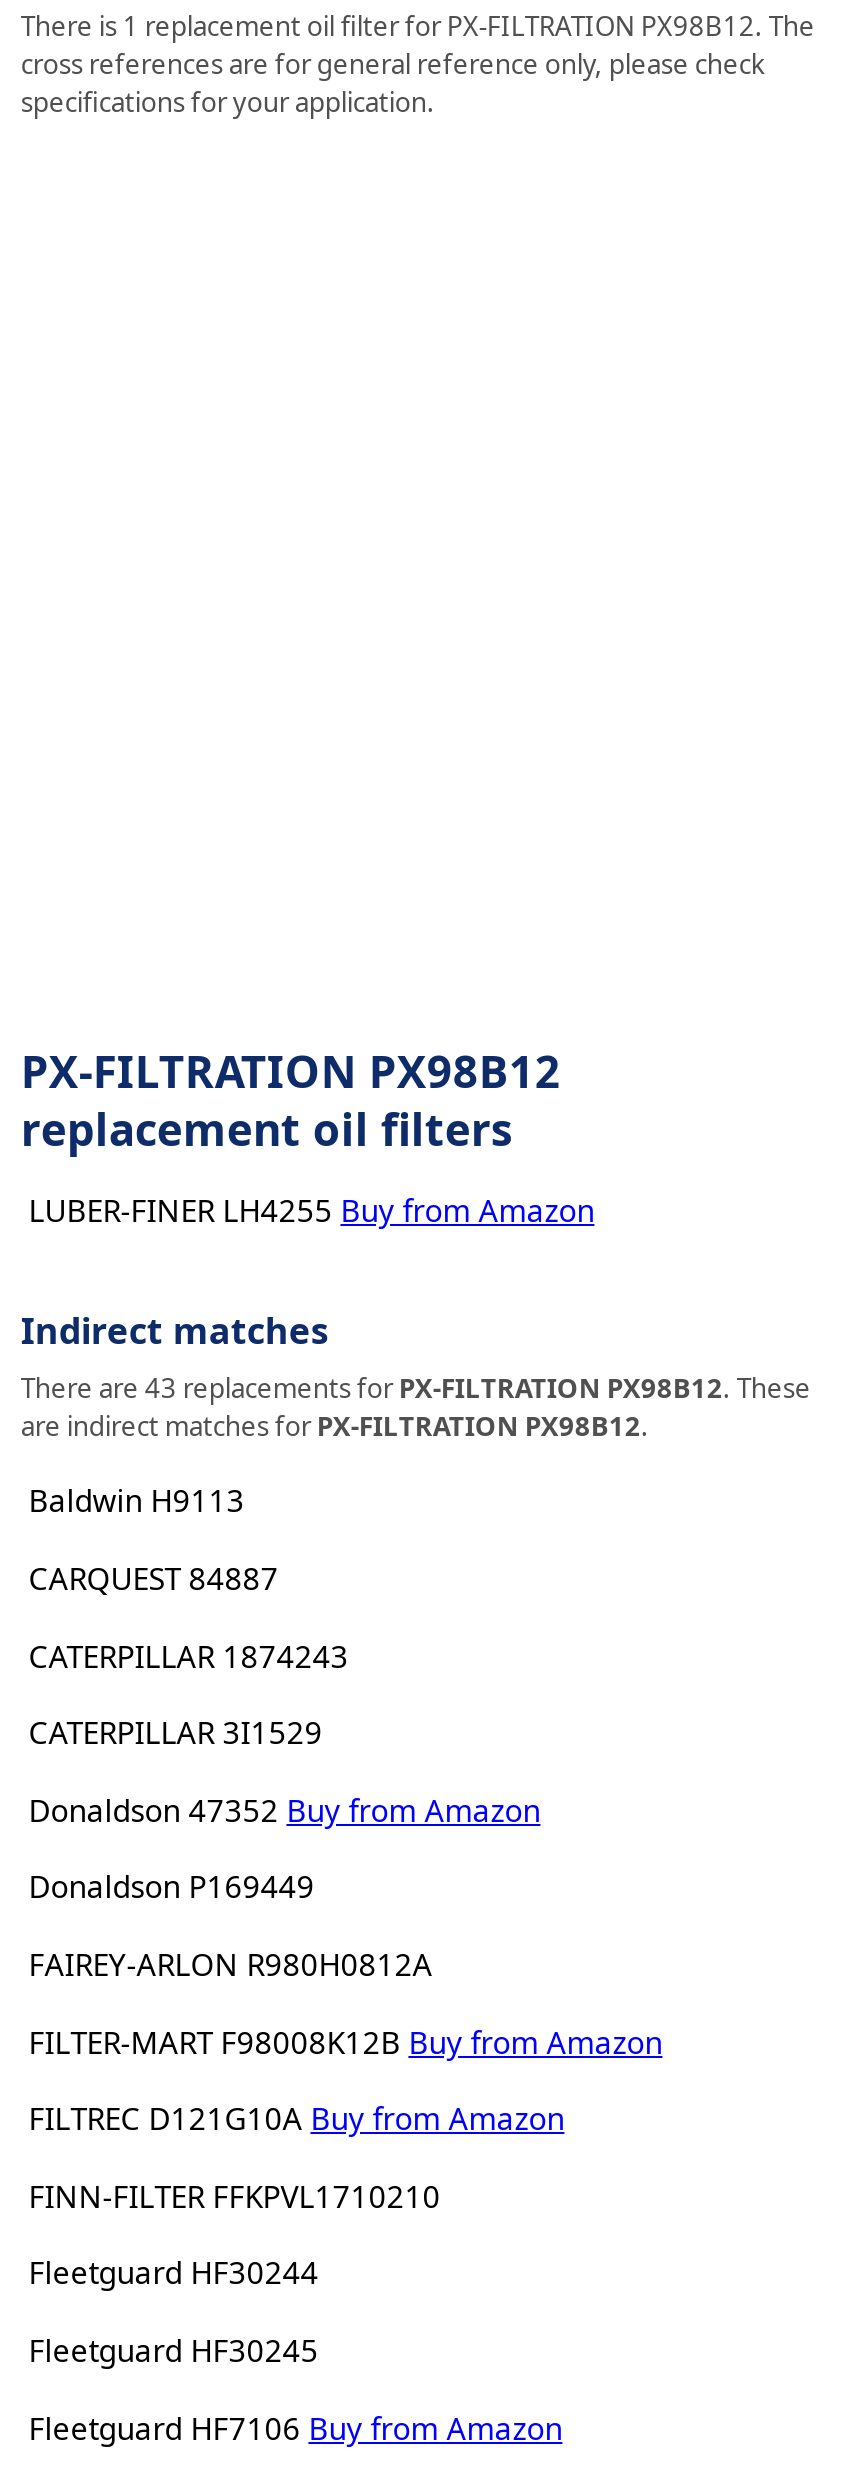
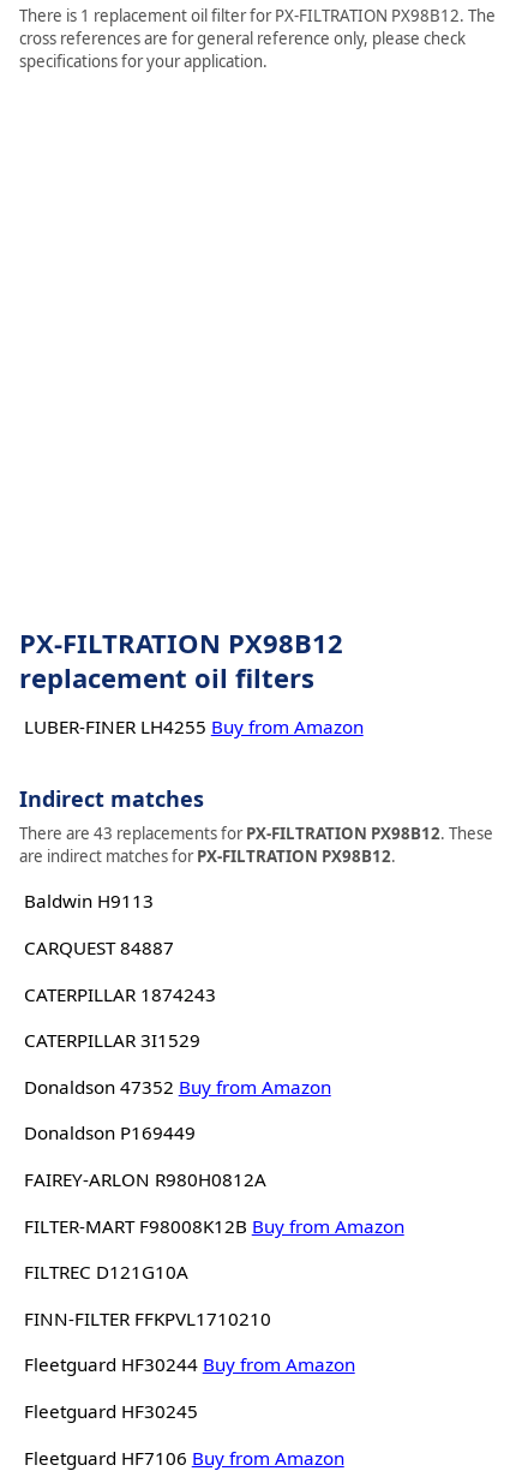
[28,2098,564,2138] FILTREC D121G10A Buy from Amazon -> [24,1260,188,1284] FILTREC D121G10A
[28,2253,318,2293] Fleetguard HF30244 -> [24,1352,355,1376] Fleetguard HF30244 Buy from Amazon

